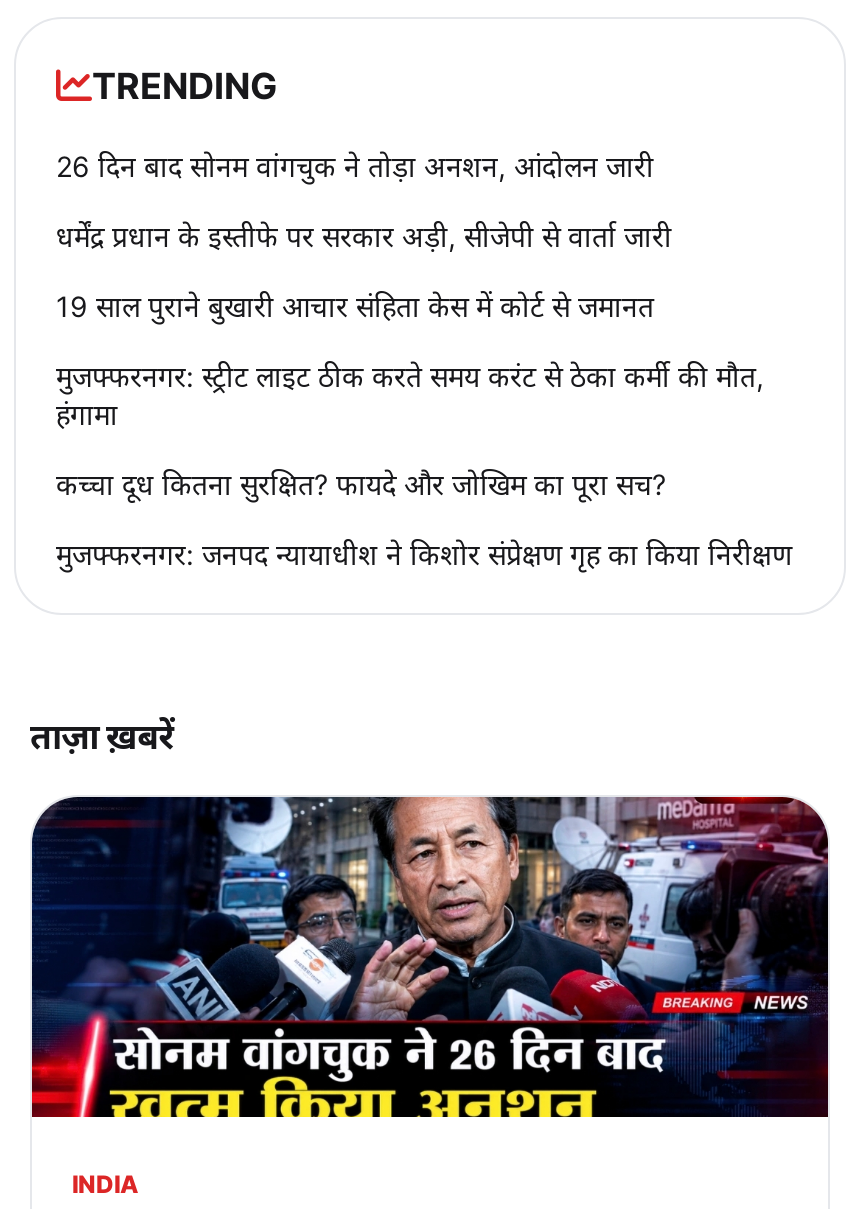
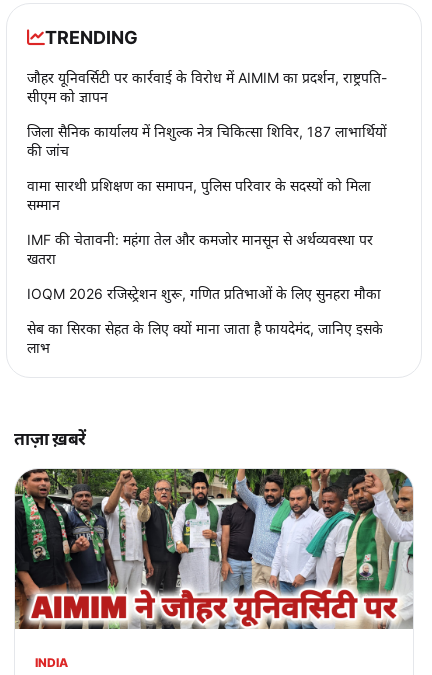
[56,149,654,183] 26 दिन बाद सोनम वांगचुक ने तोड़ा अनशन, आंदोलन जारी -> [27,69,387,105] जौहर यूनिवर्सिटी पर कार्रवाई के विरोध में AIMIM का प्रदर्शन, राष्ट्रपति- | सीएम को ज्ञापन
[56,219,672,253] धर्मेंद्र प्रधान के इस्तीफे पर सरकार अड़ी, सीजेपी से वार्ता जारी -> [27,123,387,159] जिला सैनिक कार्यालय में निशुल्क नेत्र चिकित्सा शिविर, 187 लाभार्थियों | की जांच
[56,289,654,323] 19 साल पुराने बुखारी आचार संहिता केस में कोर्ट से जमानत -> [27,177,371,213] वामा सारथी प्रशिक्षण का समापन, पुलिस परिवार के सदस्यों को मिला | सम्मान
[56,359,764,431] मुजफ्फरनगर: स्ट्रीट लाइट ठीक करते समय करंट से ठेका कर्मी की मौत, | हंगामा -> [27,231,373,267] IMF की चेतावनी: महंगा तेल और कमजोर मानसून से अर्थव्यवस्था पर | खतरा
[56,467,666,501] कच्चा दूध कितना सुरक्षित? फायदे और जोखिम का पूरा सच? -> [27,285,381,302] IOQM 2026 रजिस्ट्रेशन शुरू, गणित प्रतिभाओं के लिए सुनहरा मौका
[56,537,792,571] मुजफ्फरनगर: जनपद न्यायाधीश ने किशोर संप्रेक्षण गृह का किया निरीक्षण -> [27,320,383,356] सेब का सिरका सेहत के लिए क्यों माना जाता है फायदेमंद, जानिए इसके | लाभ
[30,795,830,1119] [image] -> [14,468,414,630] [image]

